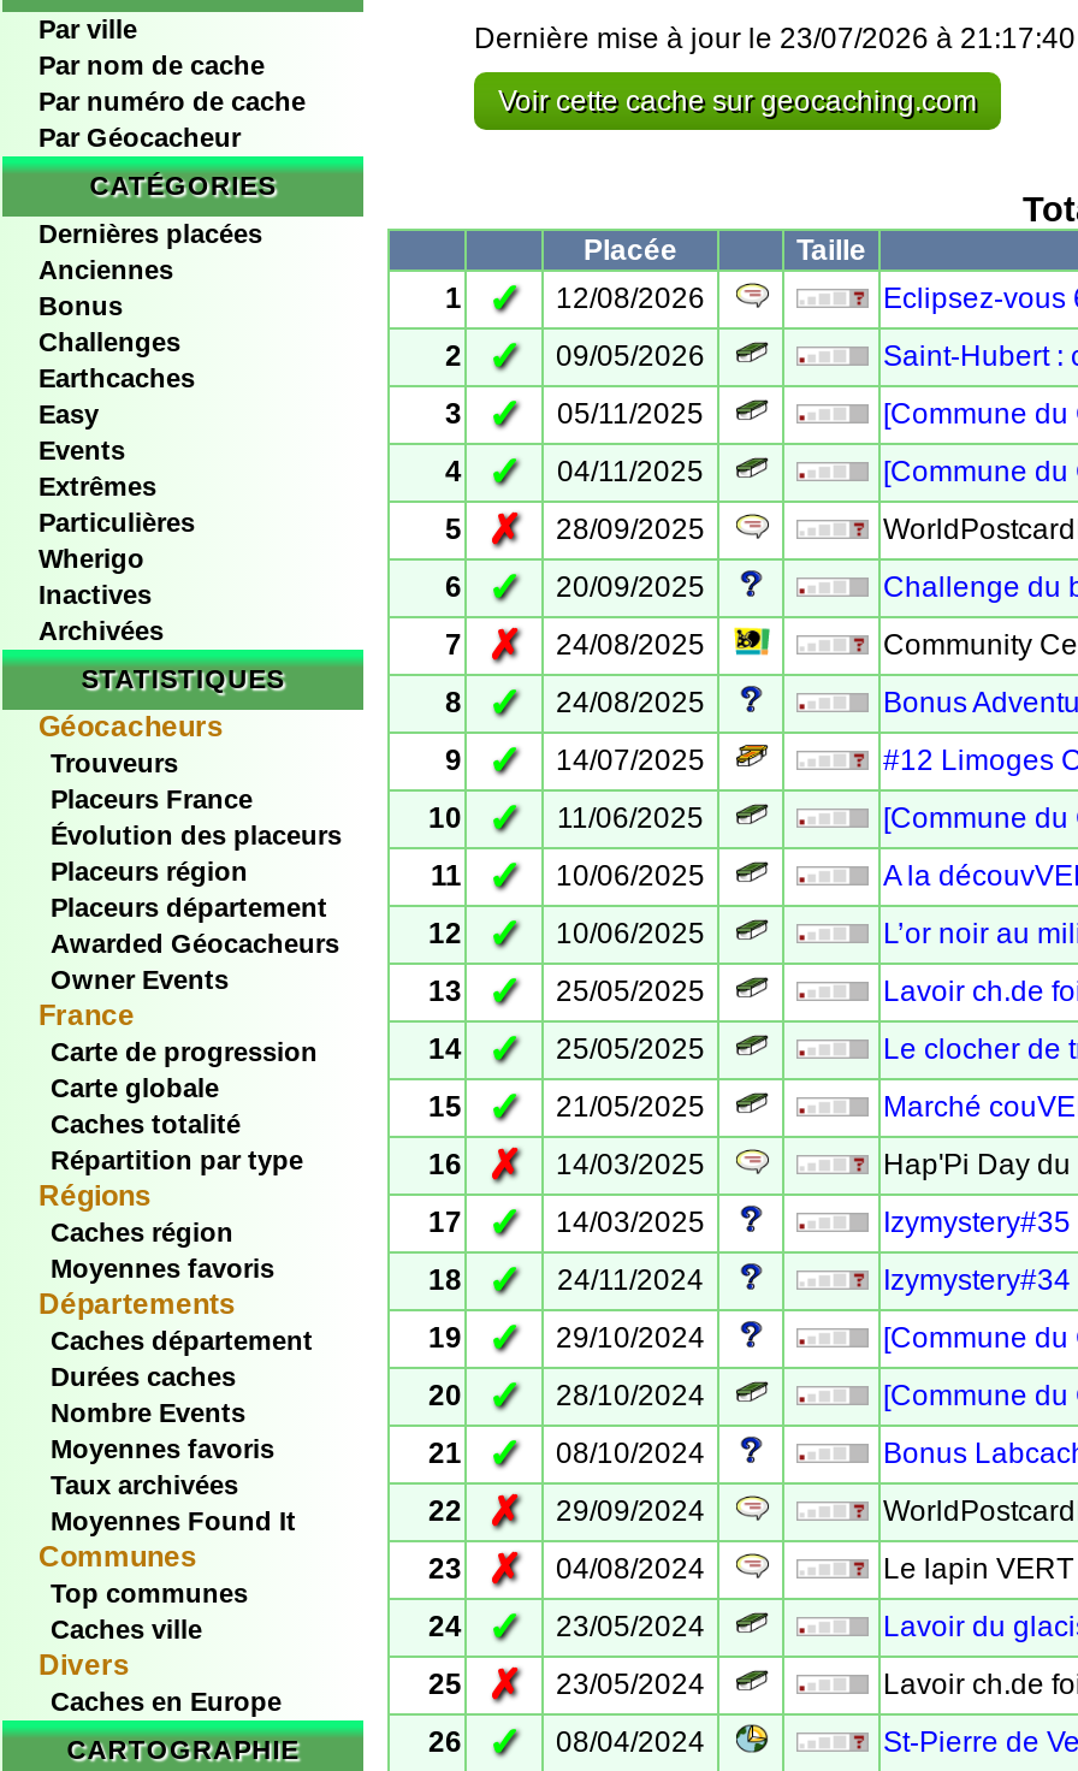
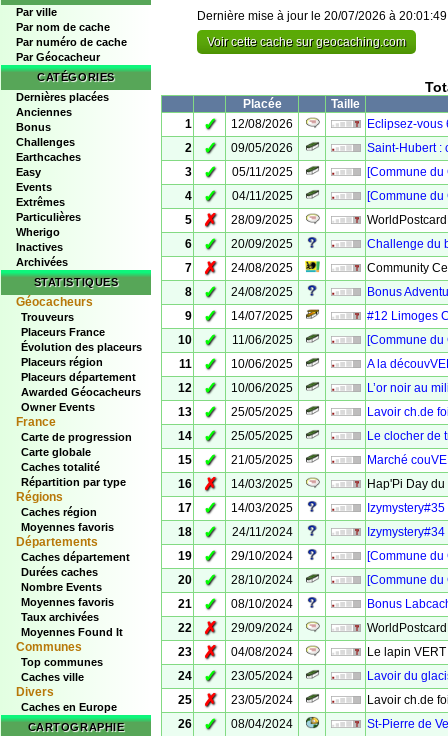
[474,22,1076,55] Dernière mise à jour le 23/07/2026 à 21:17:40 -> [197,9,447,23] Dernière mise à jour le 20/07/2026 à 20:01:49

